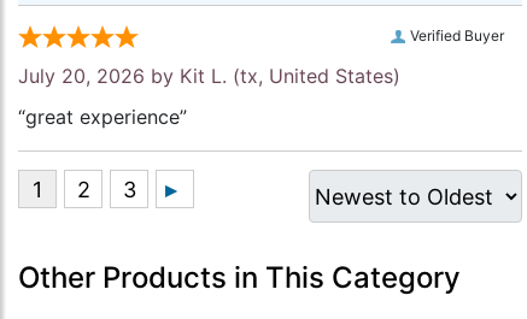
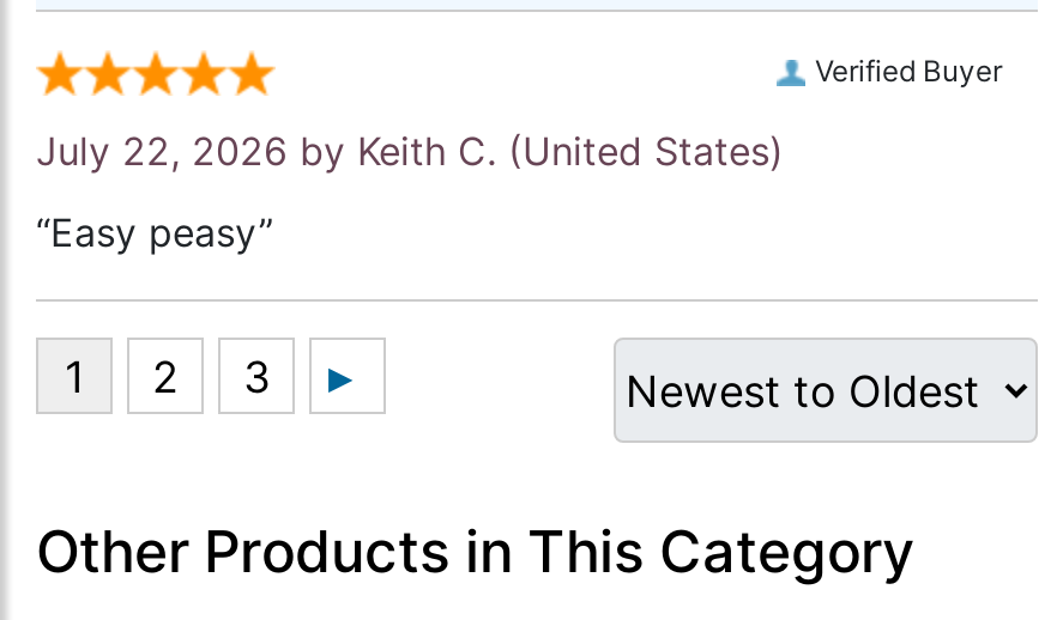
[18,64,400,88] July 20, 2026 by Kit L. (tx, United States) -> [36,127,784,175] July 22, 2026 by Keith C. (United States)
[18,105,187,129] “great experience” -> [36,208,273,256] “Easy peasy”

